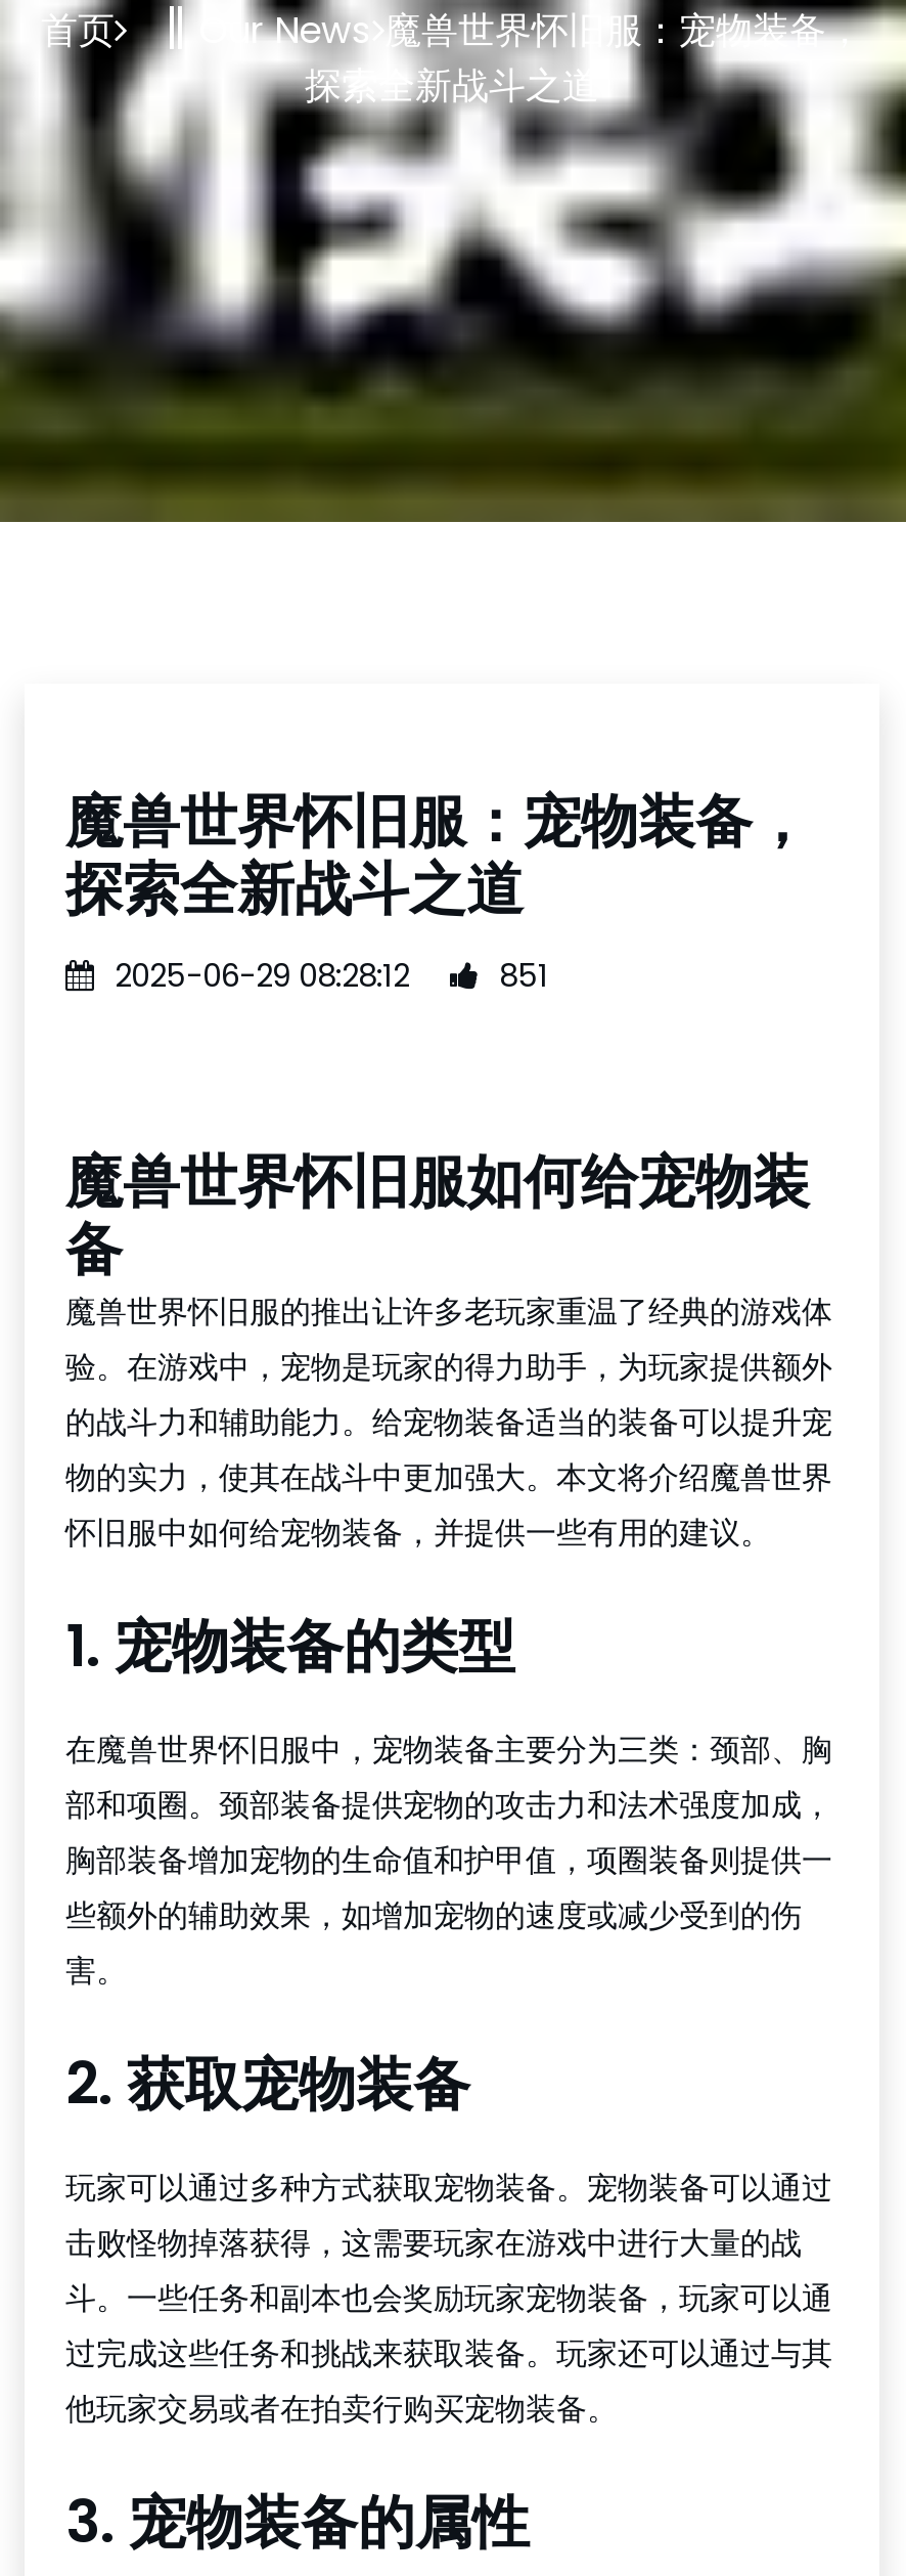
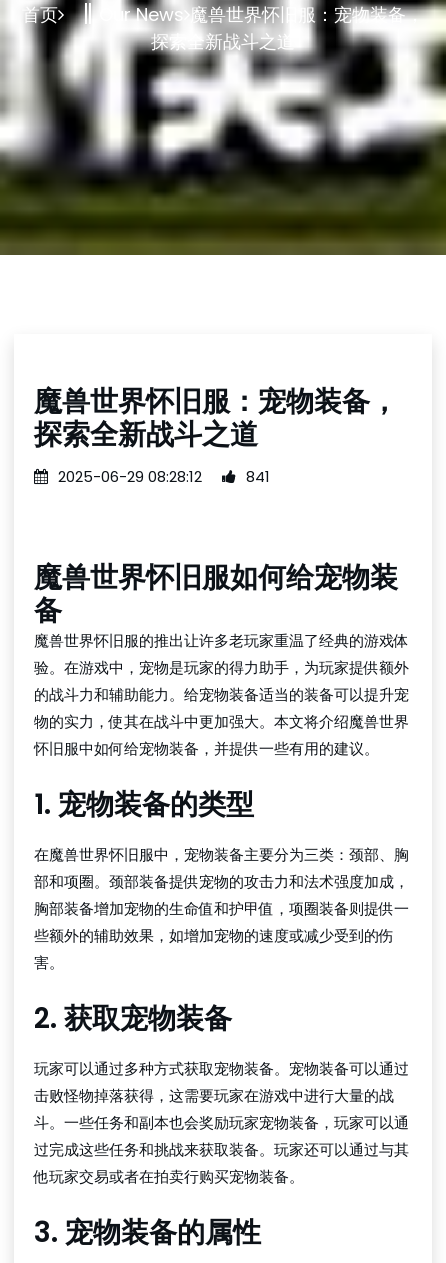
[115,954,548,997] 2025-06-29 08:28:12 851 -> [58,466,270,487] 2025-06-29 08:28:12 841

